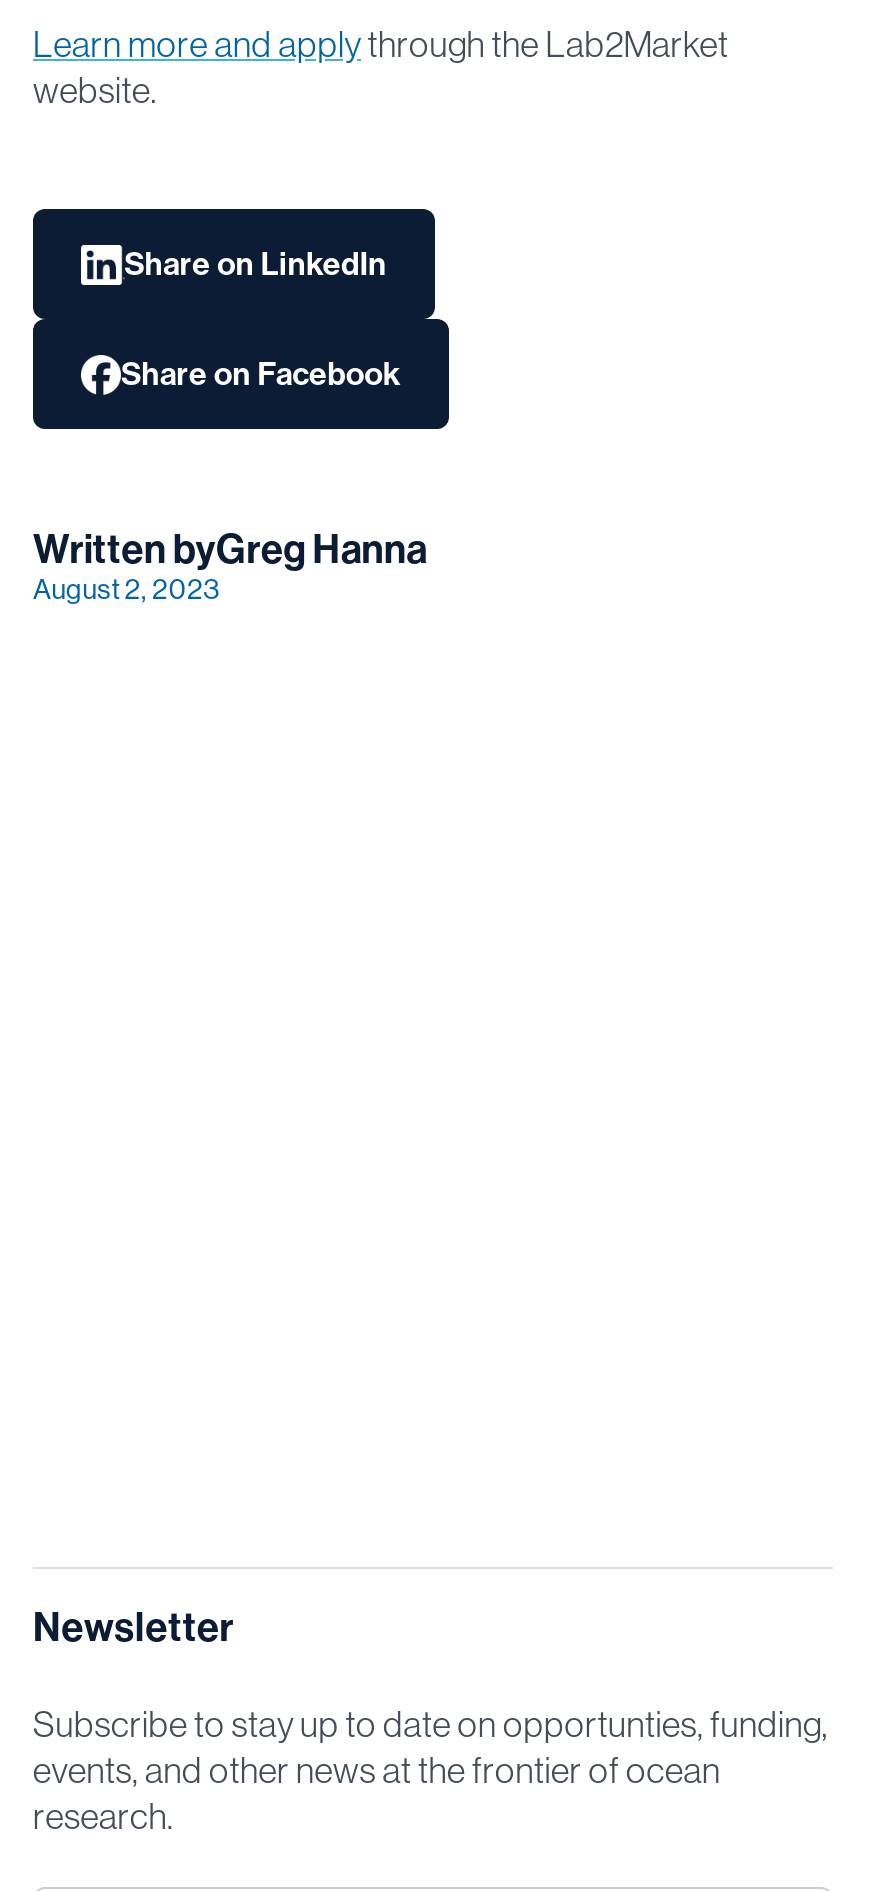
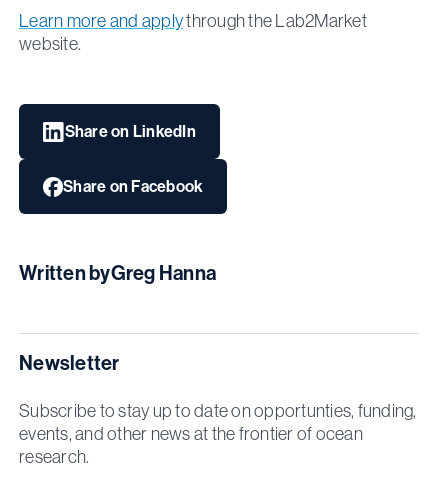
[33,572,220,608] August 2, 2023 -> none

